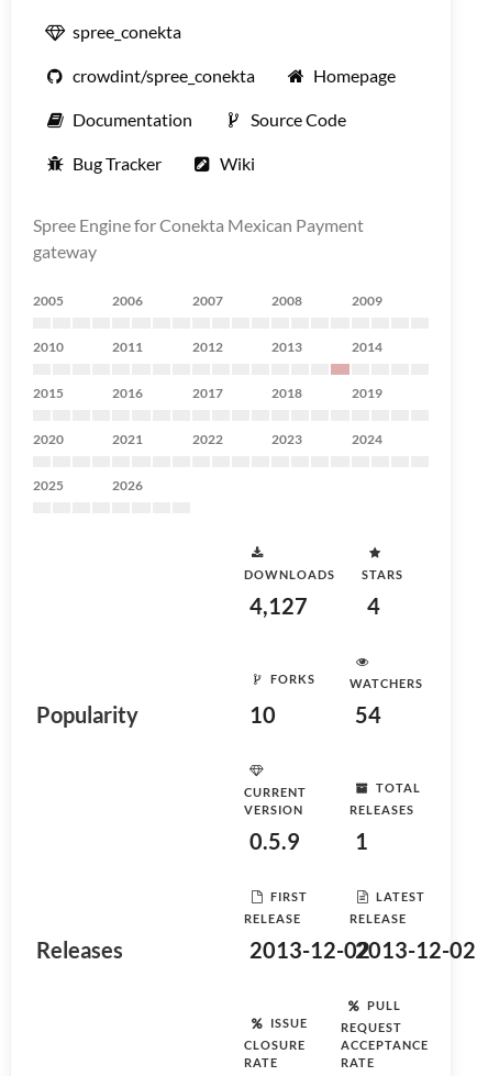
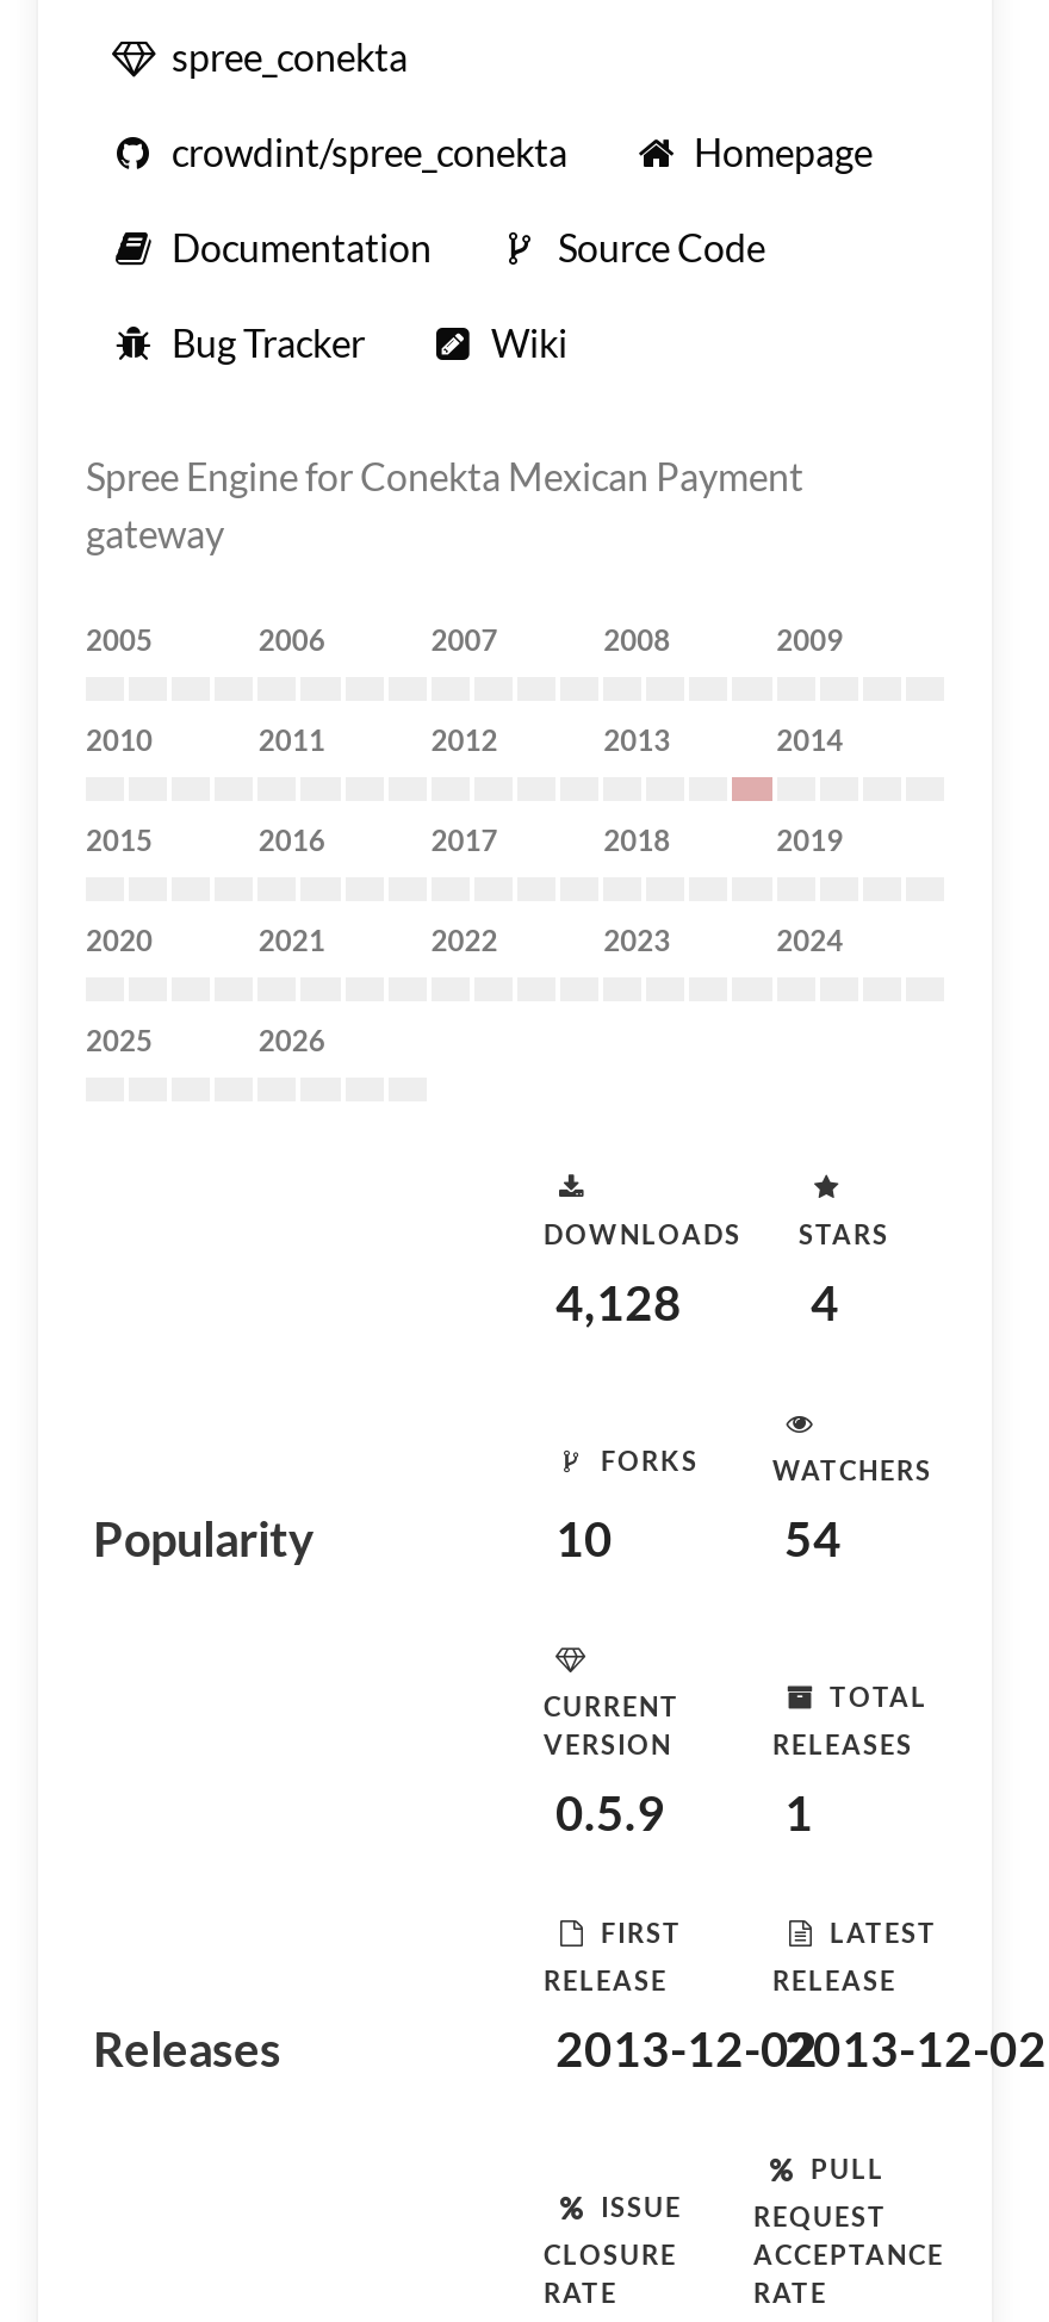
[249,592,308,619] 4,127 -> [555,1273,682,1330] 4,128

